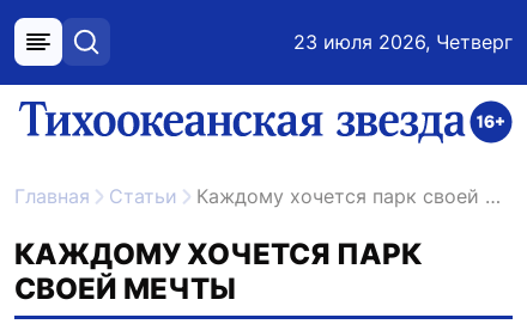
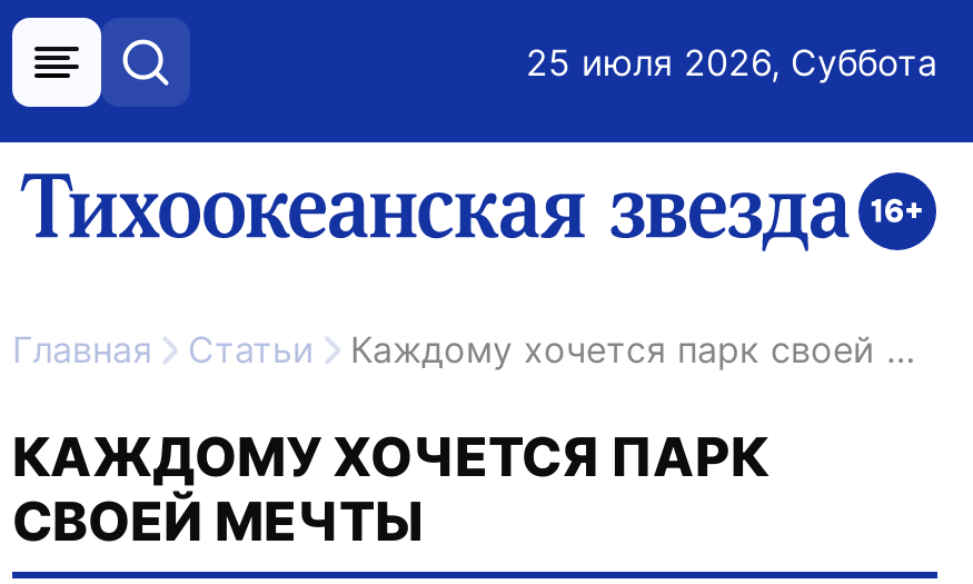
[293,30,513,54] 23 июля 2026, Четверг -> [526,40,937,85] 25 июля 2026, Суббота

